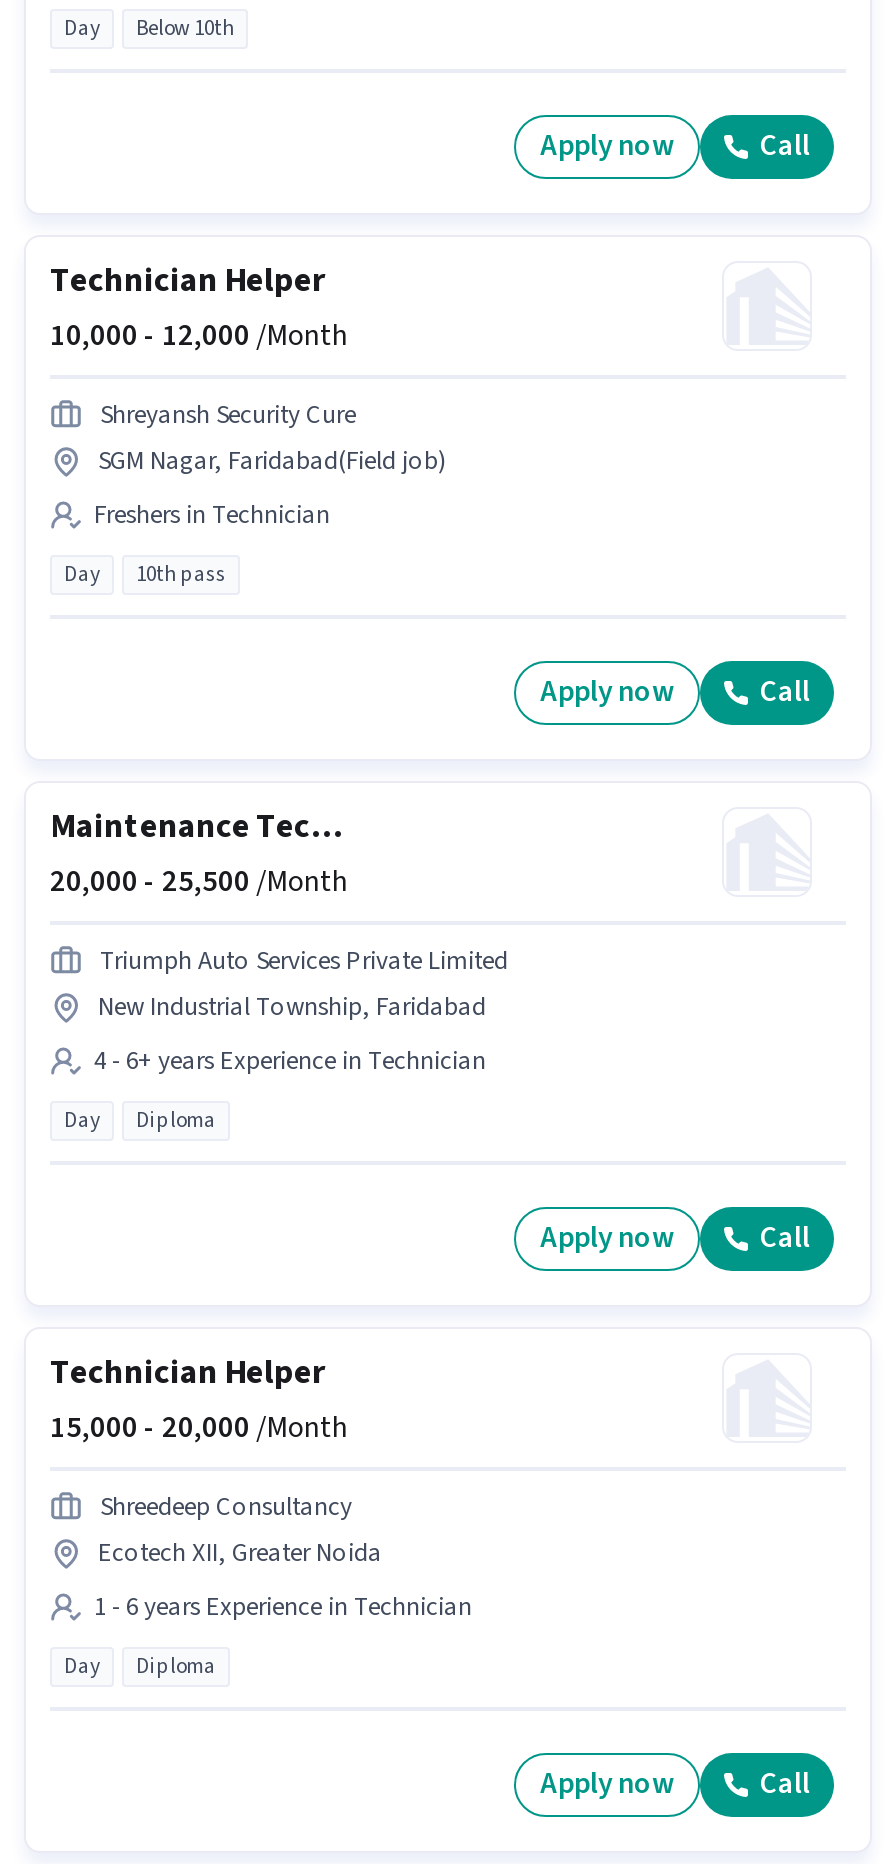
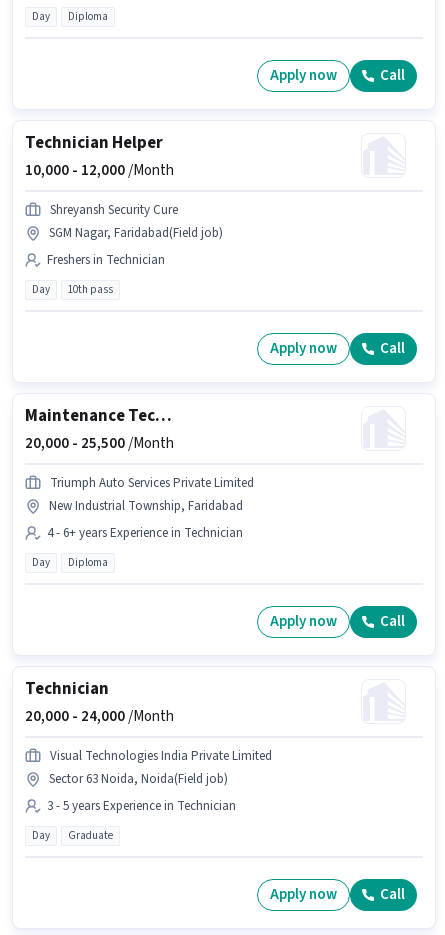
[136,13,234,43] Below 10th -> [68,9,108,24] Diploma
[50,1349,348,1449] Technician Helper | 15,000 - 20,000 /Month -> [25,677,174,727] Technician | 20,000 - 24,000 /Month
[98,1489,382,1571] Shreedeep Consultancy | Ecotech XII, Greater Noida -> [49,747,272,788] Visual Technologies India Private Limited | Sector 63 Noida, Noida(Field job)
[94,1589,472,1625] 1 - 6 years Experience in Technician -> [47,797,236,815] 3 - 5 years Experience in Technician
[136,1651,216,1681] Diploma -> [68,828,113,843] Graduate

